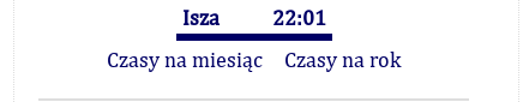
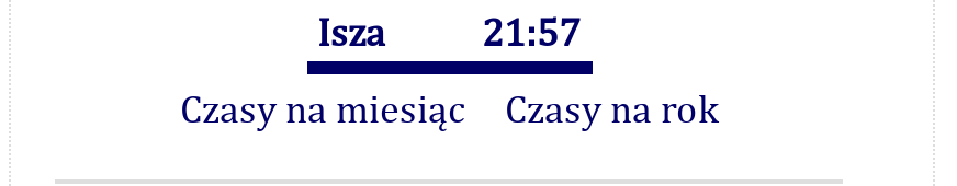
[272,5,326,30] 22:01 -> [482,9,581,55] 21:57

